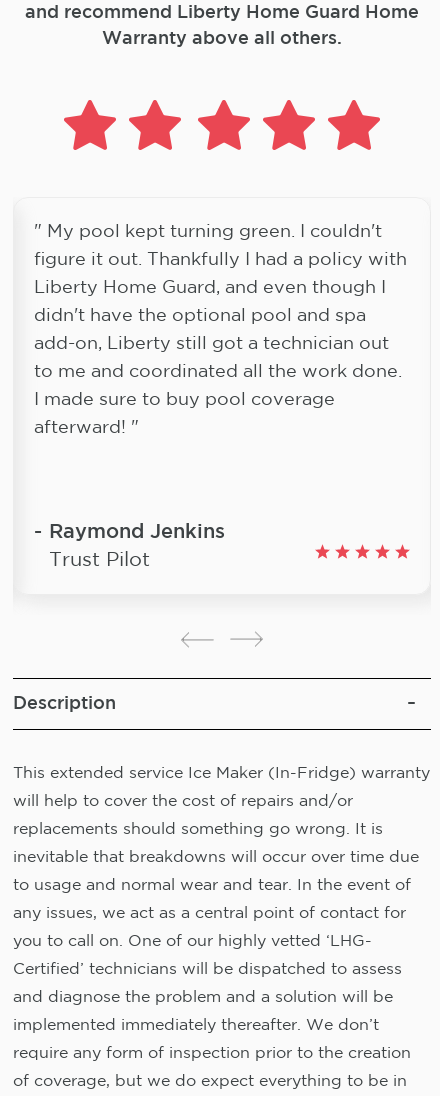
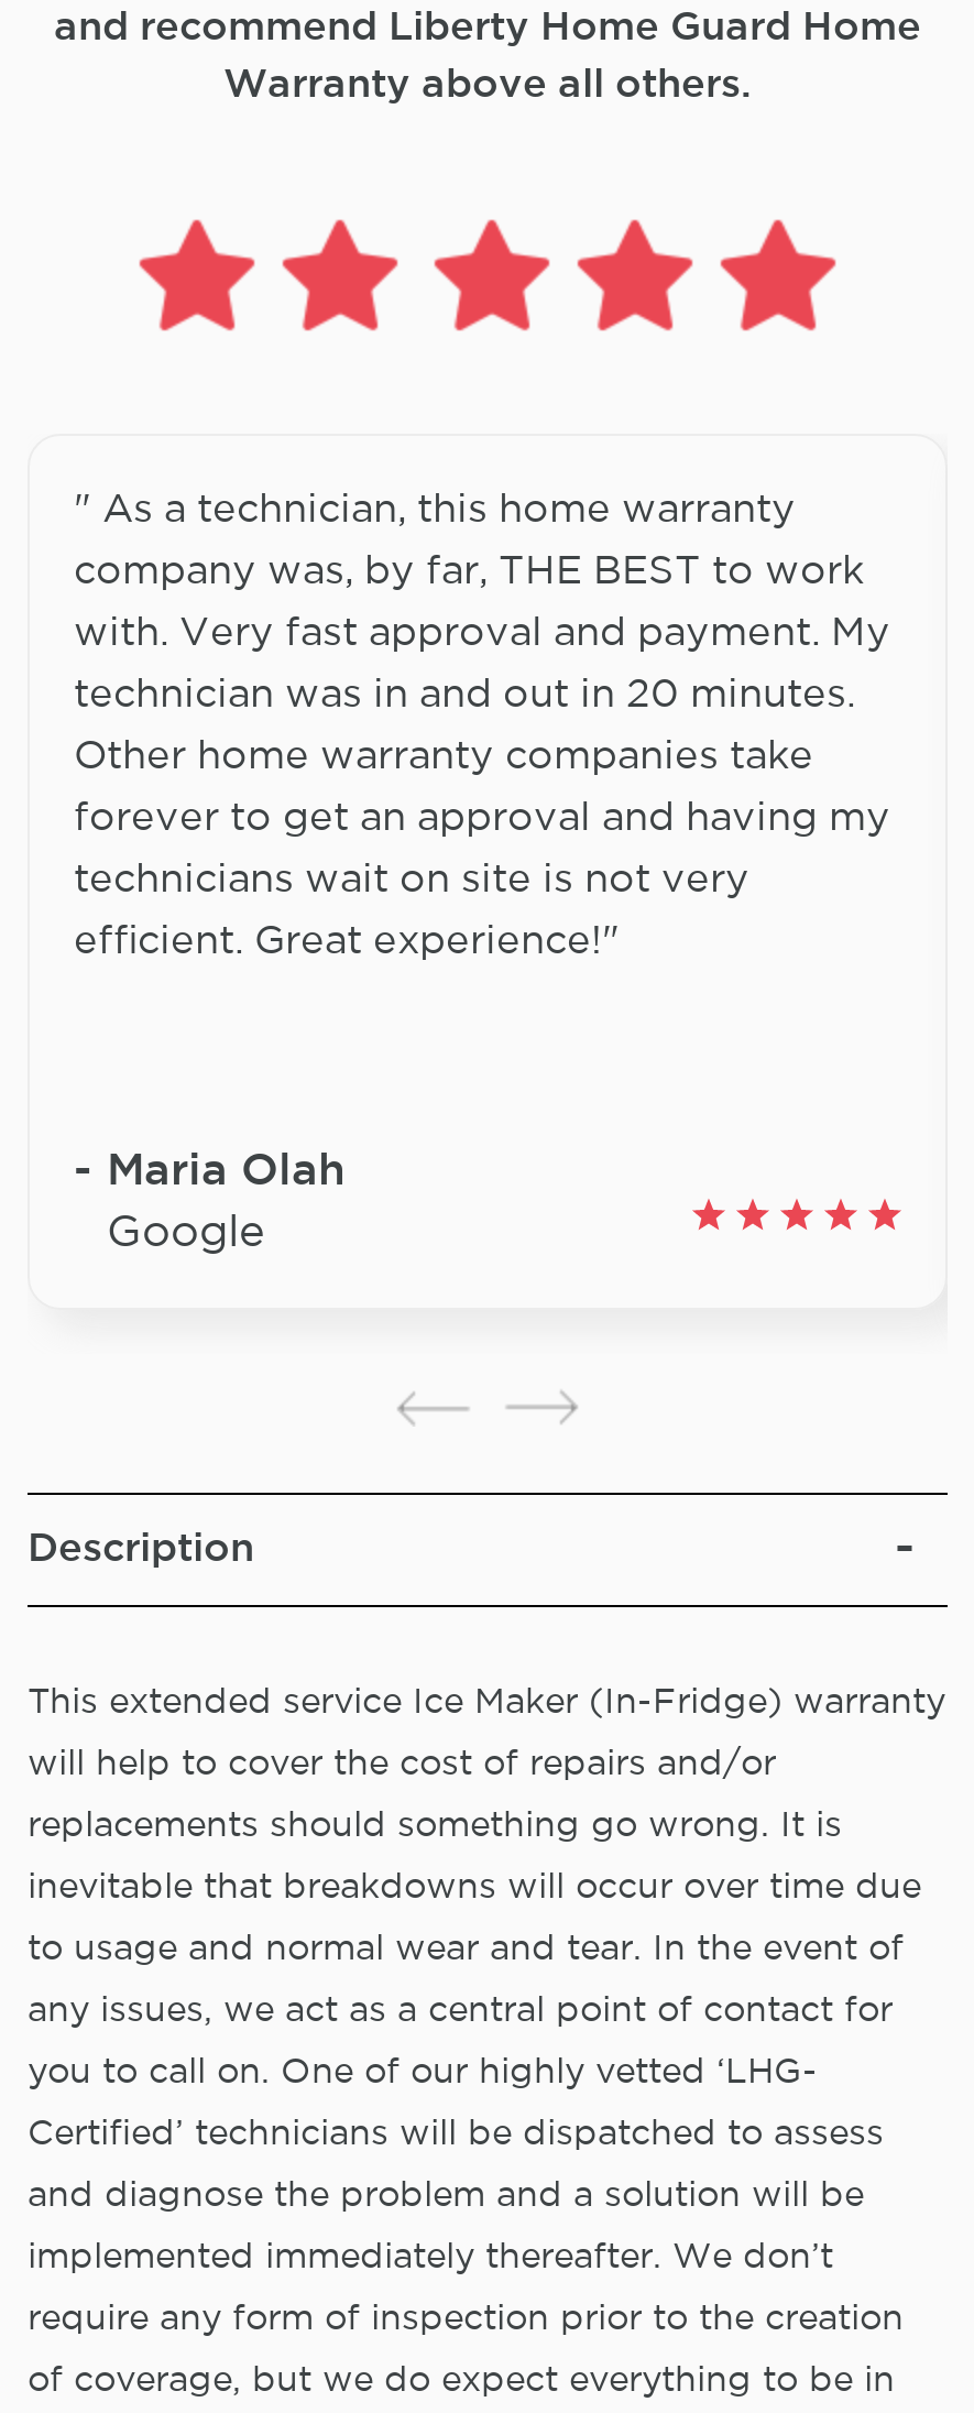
[34,224,382,240] " My pool kept turning green. I couldn't -> [74,494,796,529] " As a technician, this home warranty
[34,252,407,268] figure it out. Thankfully I had a policy with -> [74,556,864,591] company was, by far, THE BEST to work
[34,280,386,296] Liberty Home Guard, and even though I -> [74,617,890,653] with. Very fast approval and payment. My
[34,308,366,324] didn't have the optional pool and spa -> [74,679,855,714] technician was in and out in 20 minutes.
[34,336,389,352] add-on, Liberty still got a technician out -> [74,741,813,776] Other home warranty companies take
[34,364,402,380] to me and coordinated all the work done. -> [74,802,890,838] forever to get an approval and having my
[34,392,335,408] I made sure to buy pool coverage -> [74,864,749,899] technicians wait on site is not very
[34,420,139,436] afterward! " -> [74,926,620,961] efficient. Great experience!"
[49,523,225,541] Raymond Jenkins -> [107,1152,344,1192] Maria Olah
[49,551,150,569] Trust Pilot -> [107,1214,265,1254] Google

